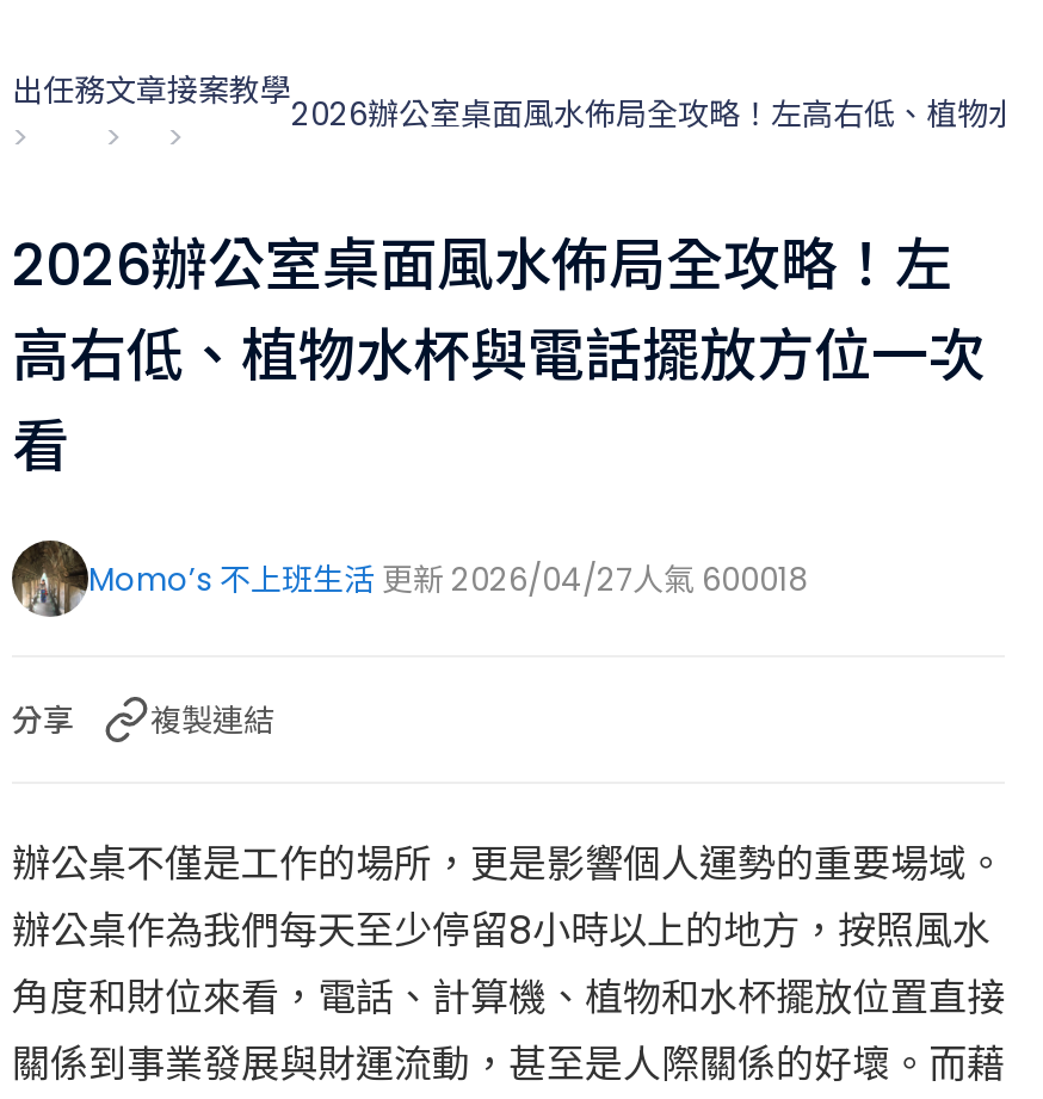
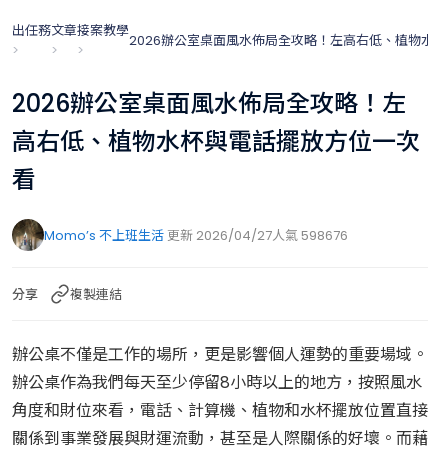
[88,556,807,601] Momo’s 不上班生活 更新 2026/04/27人氣 600018 -> [44,225,348,244] Momo’s 不上班生活 更新 2026/04/27人氣 598676

